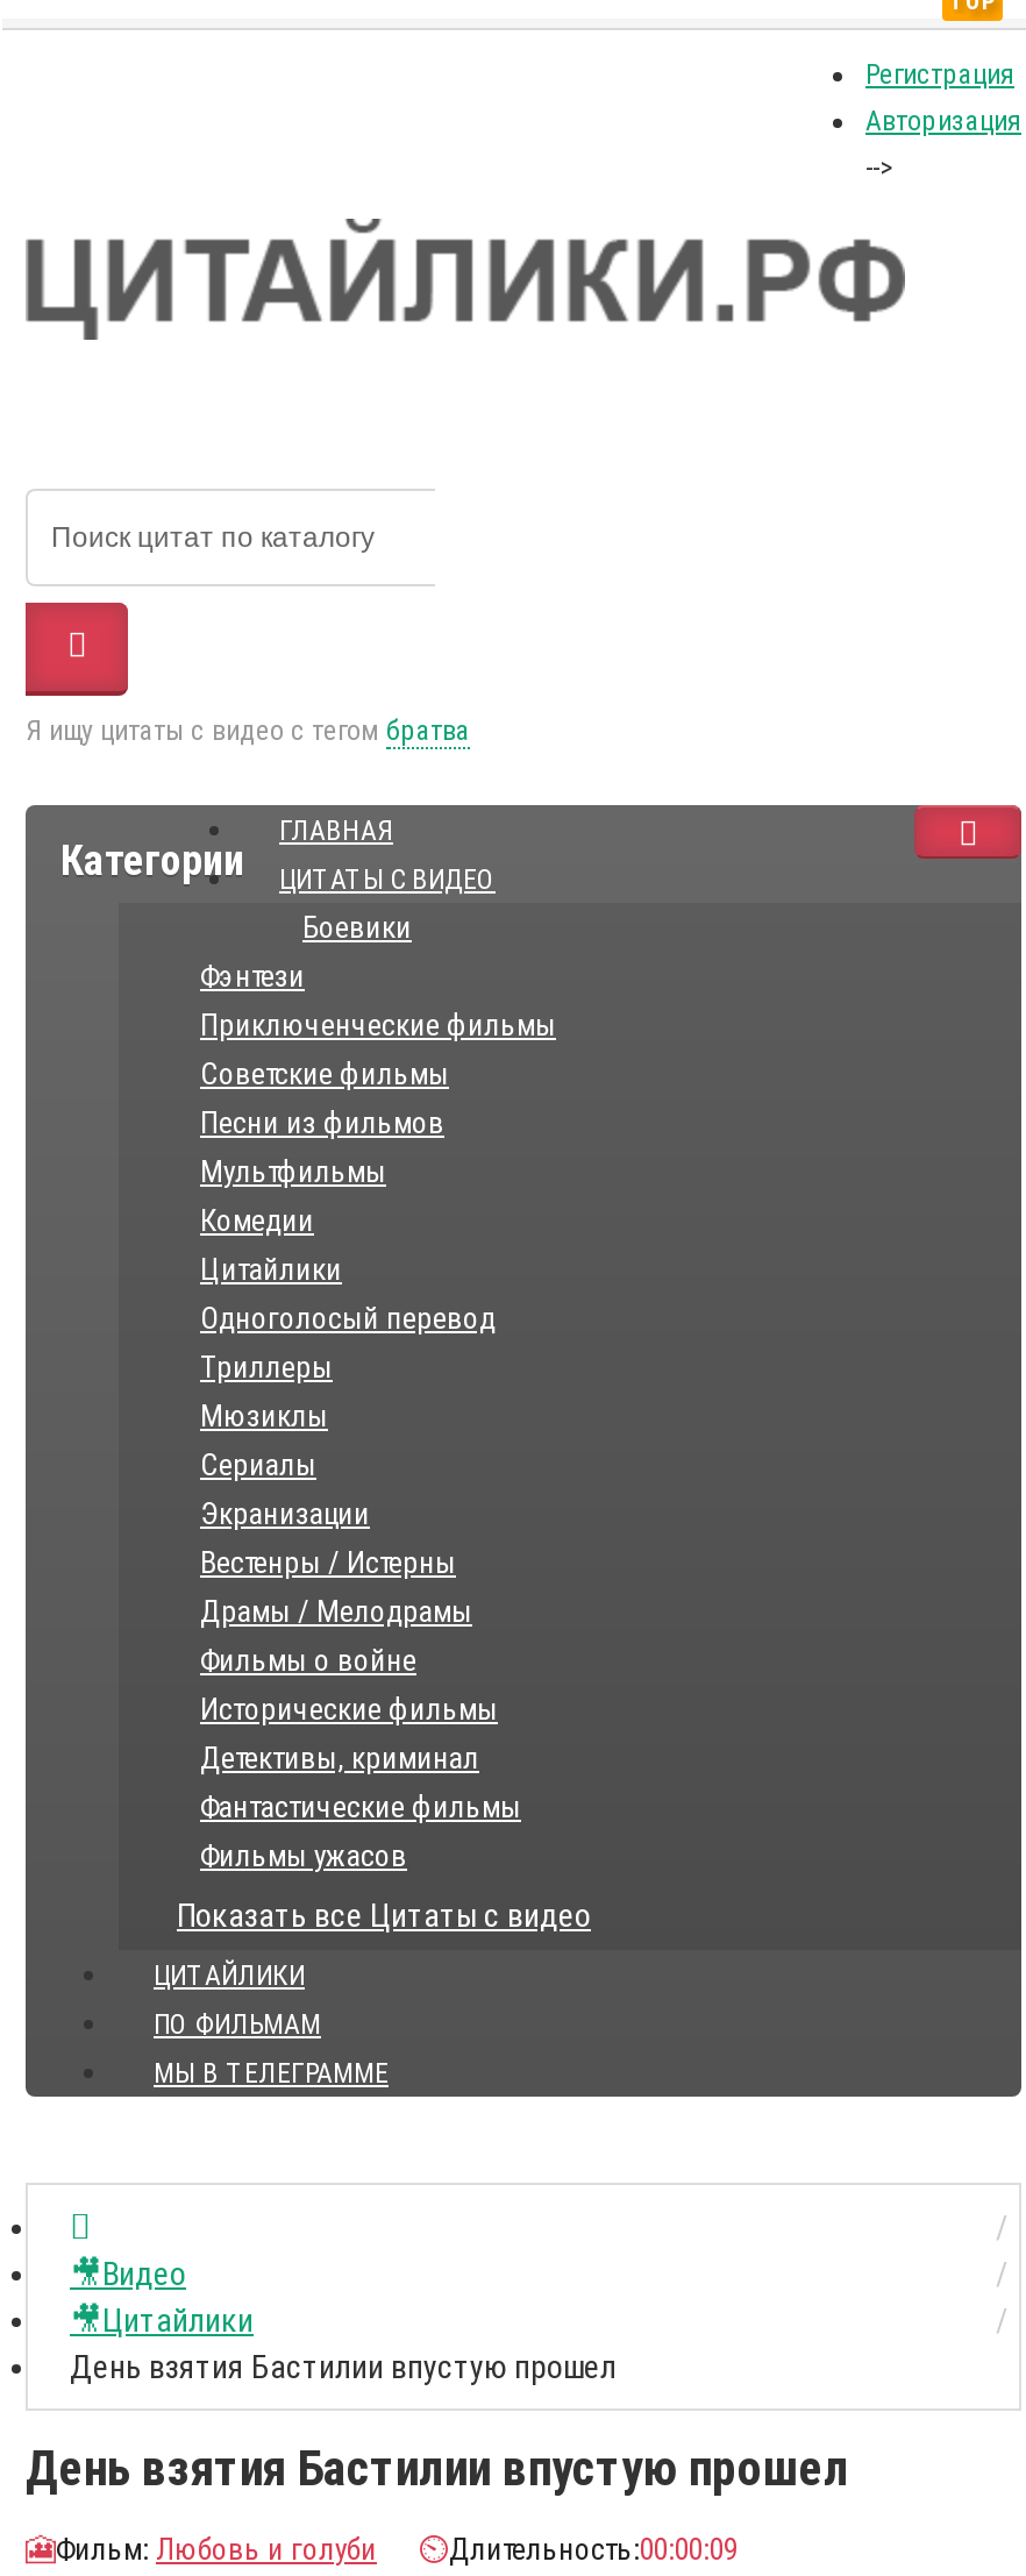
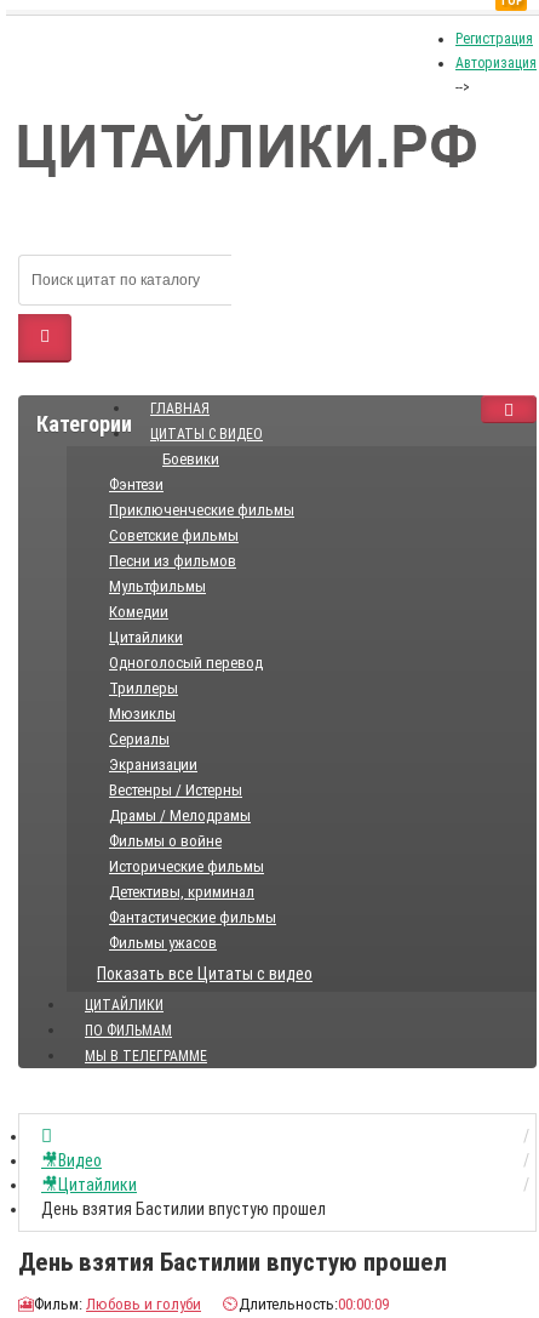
[26,714,470,747] Я ищу цитаты с видео с тегом братва -> none

